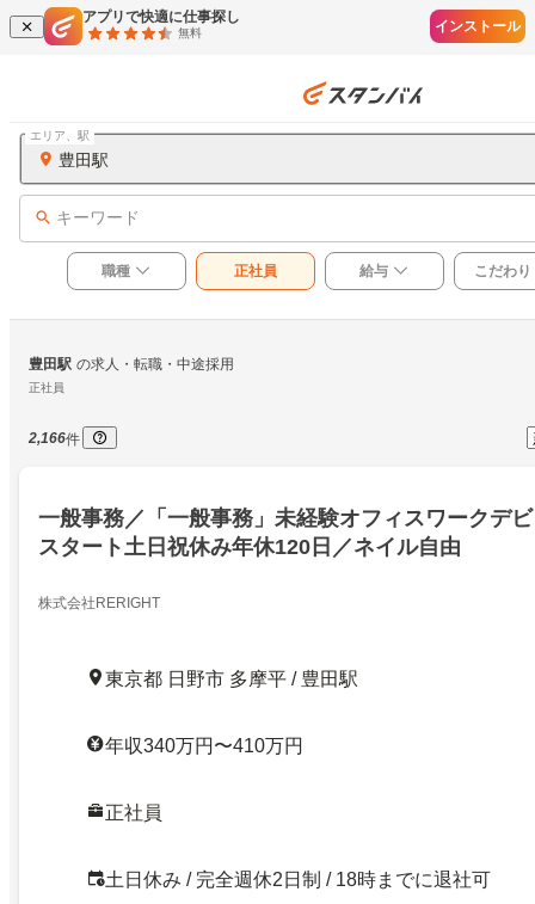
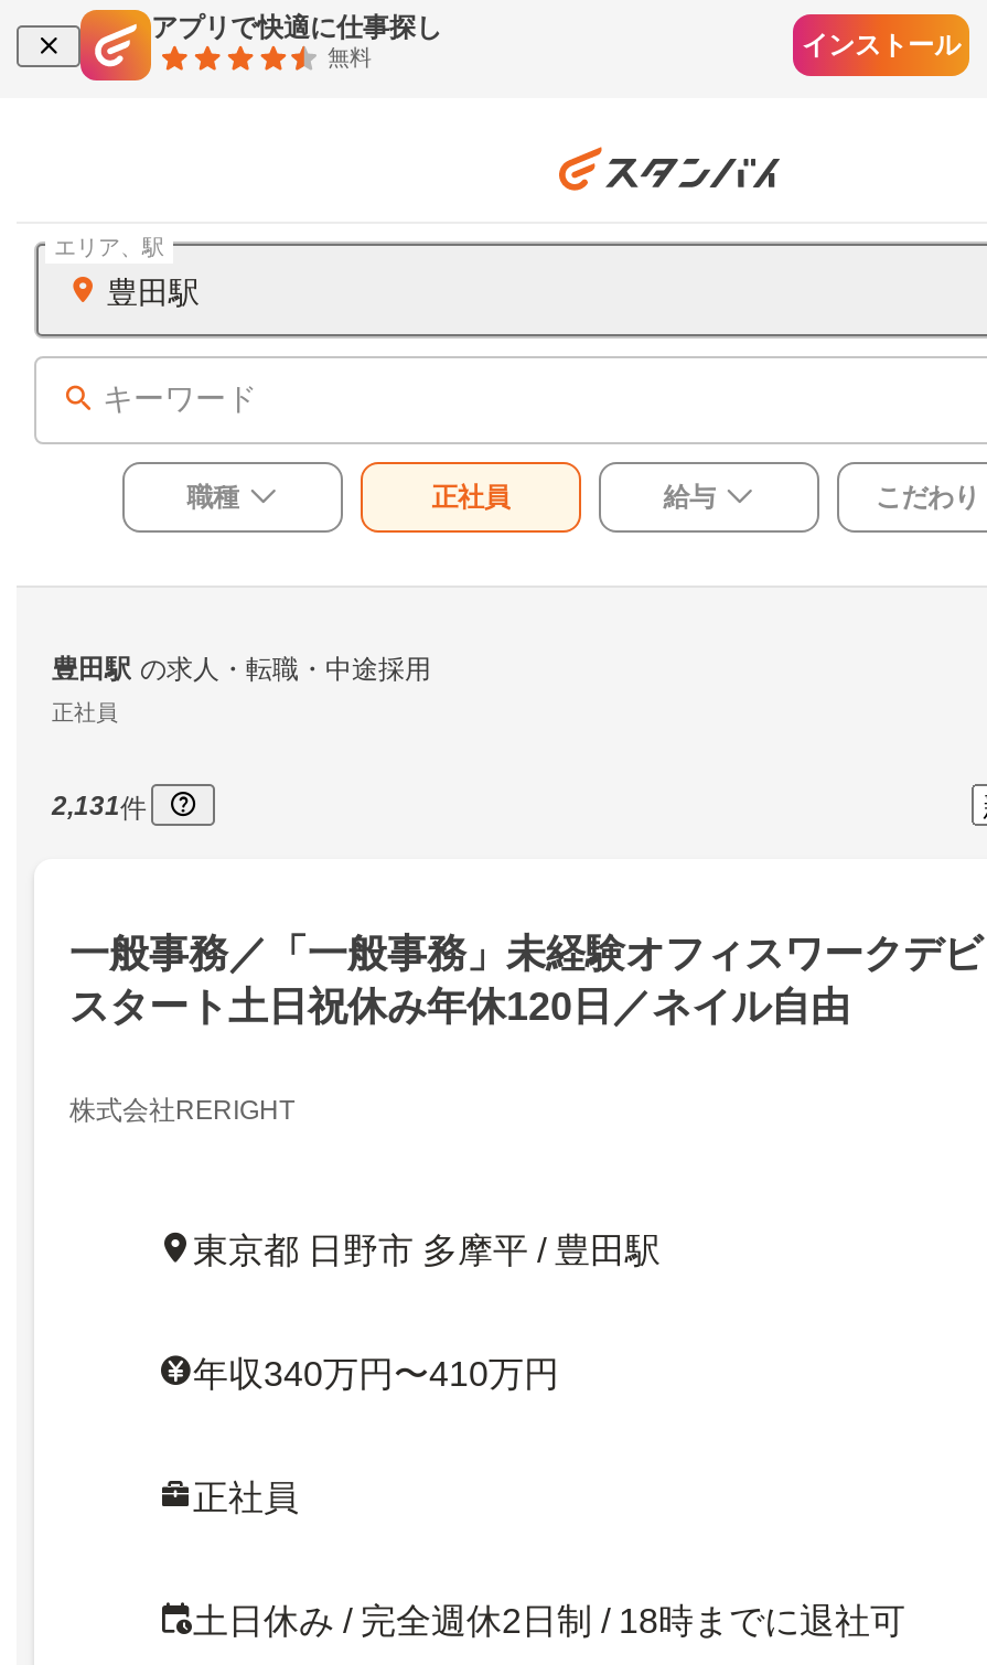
[29,430,80,448] 2,166件 -> [52,790,147,825] 2,131件

